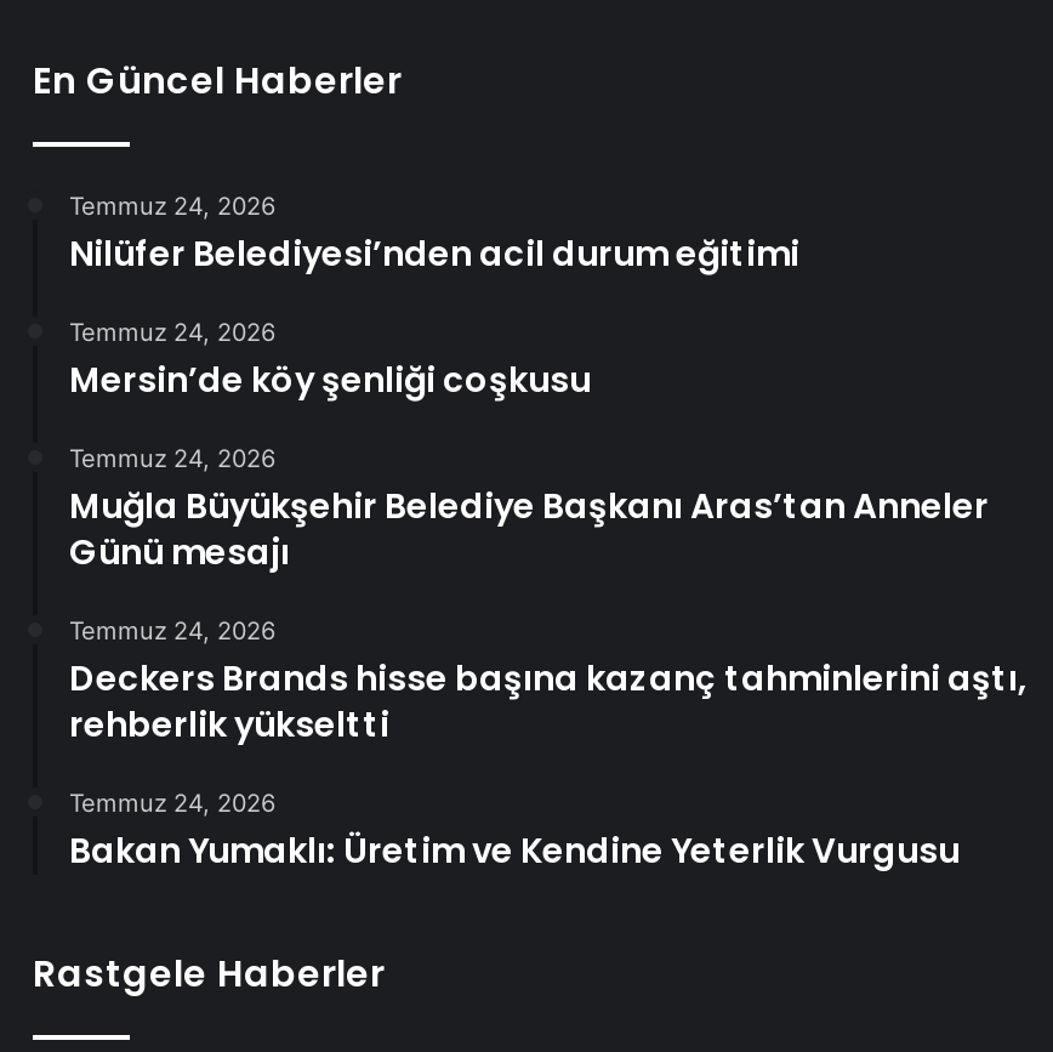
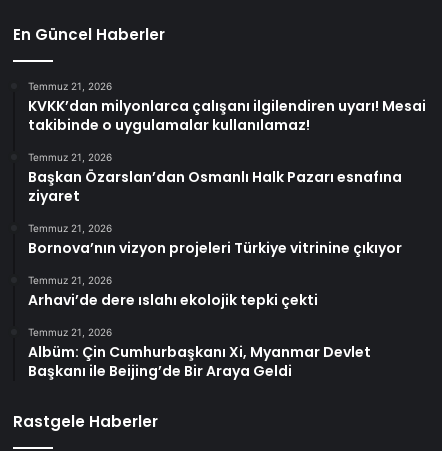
[69,191,799,278] Temmuz 24, 2026 | Nilüfer Belediyesi’nden acil durum eğitimi -> [28,80,426,135] Temmuz 21, 2026 | KVKK’dan milyonlarca çalışanı ilgilendiren uyarı! Mesai | takibinde o uygulamalar kullanılamaz!
[69,317,591,405] Temmuz 24, 2026 | Mersin’de köy şenliği coşkusu -> [28,151,402,206] Temmuz 21, 2026 | Başkan Özarslan’dan Osmanlı Halk Pazarı esnafına | ziyaret
[69,443,989,577] Temmuz 24, 2026 | Muğla Büyükşehir Belediye Başkanı Aras’tan Anneler | Günü mesajı -> [28,222,402,258] Temmuz 21, 2026 | Bornova’nın vizyon projeleri Türkiye vitrinine çıkıyor
[69,616,1028,749] Temmuz 24, 2026 | Deckers Brands hisse başına kazanç tahminlerini aştı, | rehberlik yükseltti -> [28,274,318,310] Temmuz 21, 2026 | Arhavi’de dere ıslahı ekolojik tepki çekti
[69,788,960,875] Temmuz 24, 2026 | Bakan Yumaklı: Üretim ve Kendine Yeterlik Vurgusu -> [28,326,371,381] Temmuz 21, 2026 | Albüm: Çin Cumhurbaşkanı Xi, Myanmar Devlet | Başkanı ile Beijing’de Bir Araya Geldi

